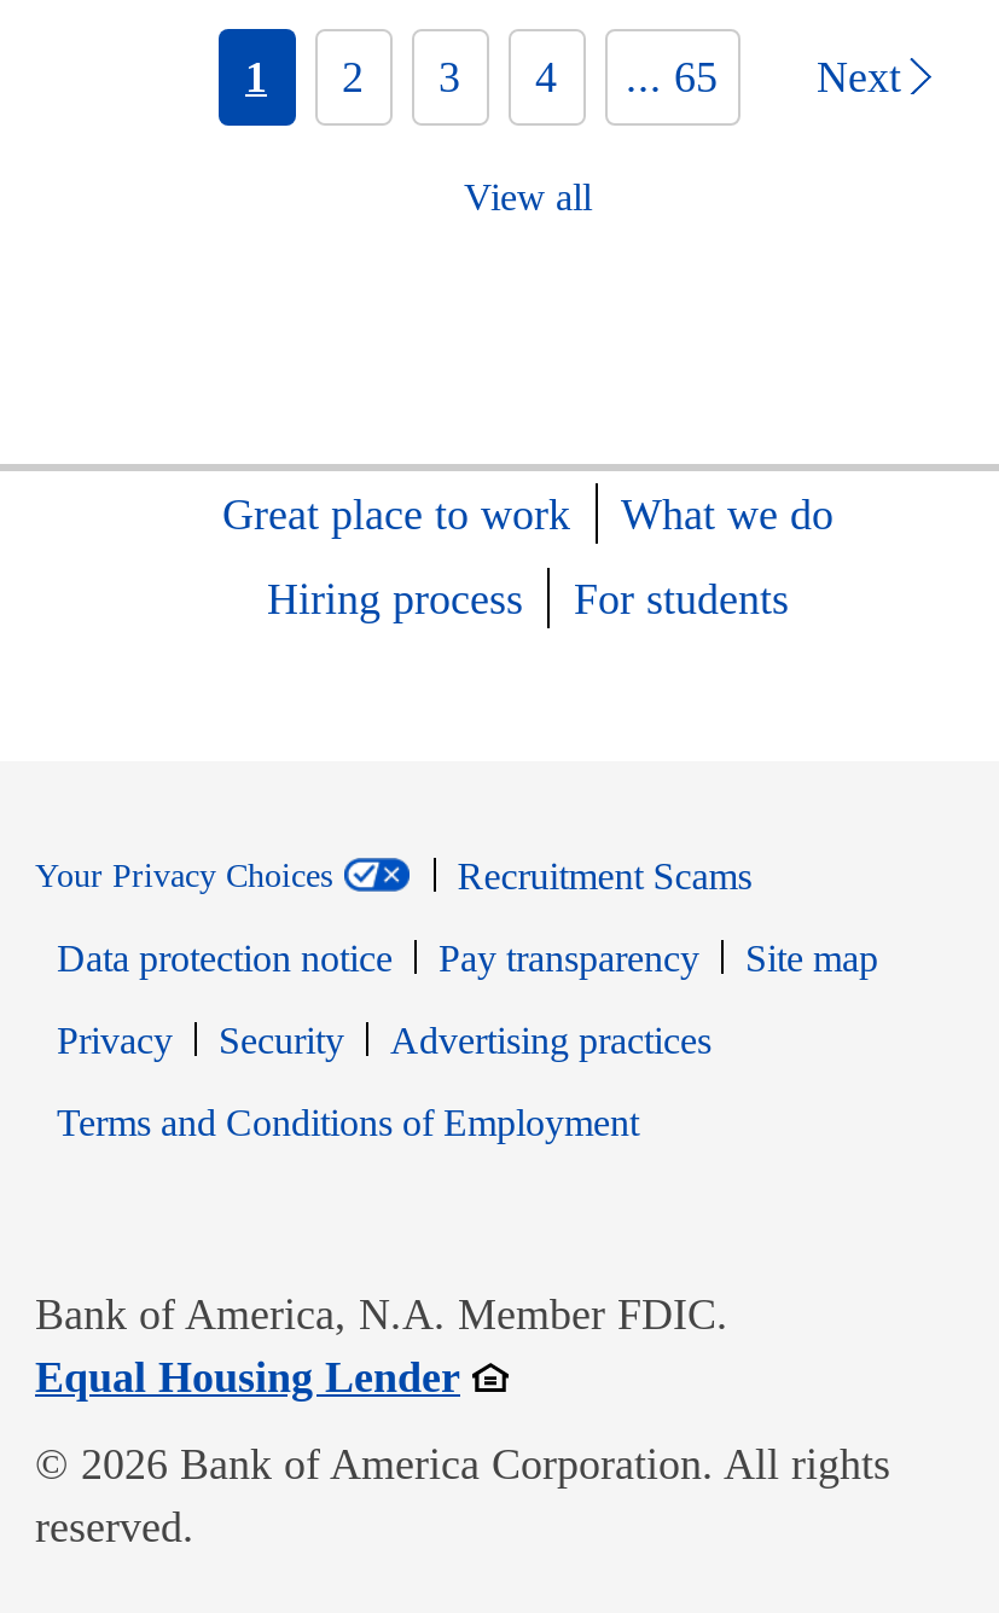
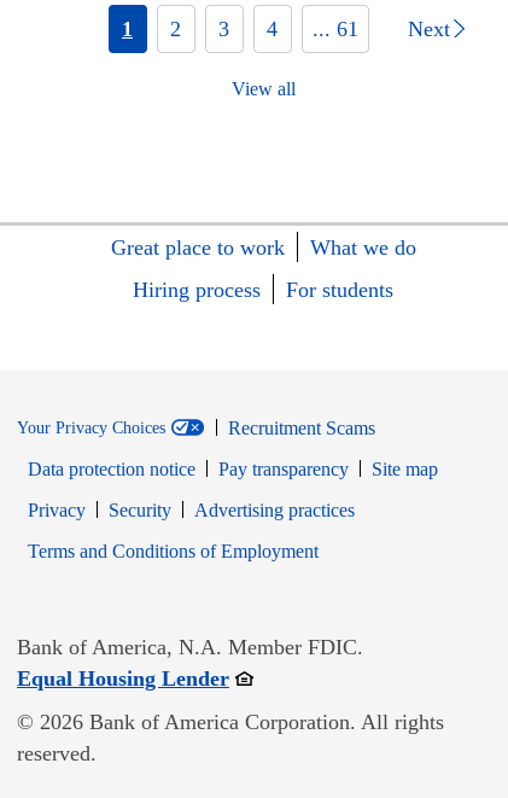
[245,52,718,100] 1 2 3 4 ... 65 -> [122,16,358,40] 1 2 3 4 ... 61

